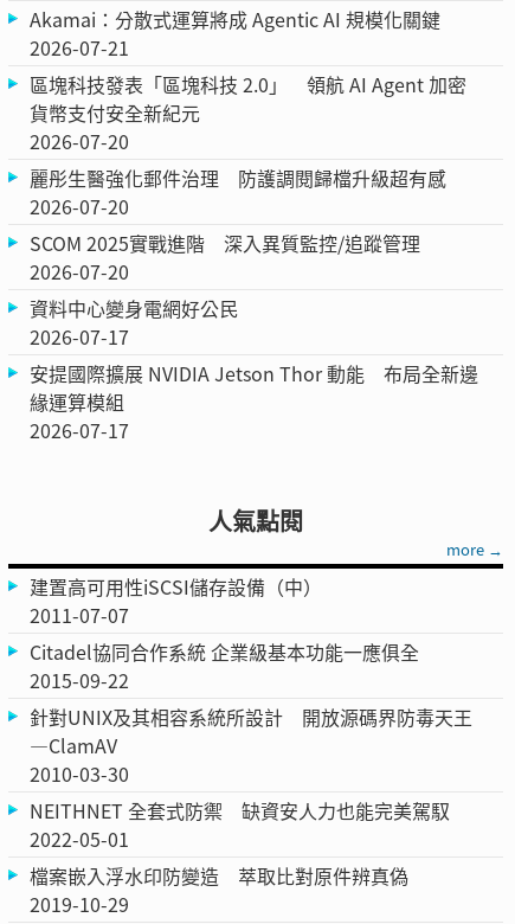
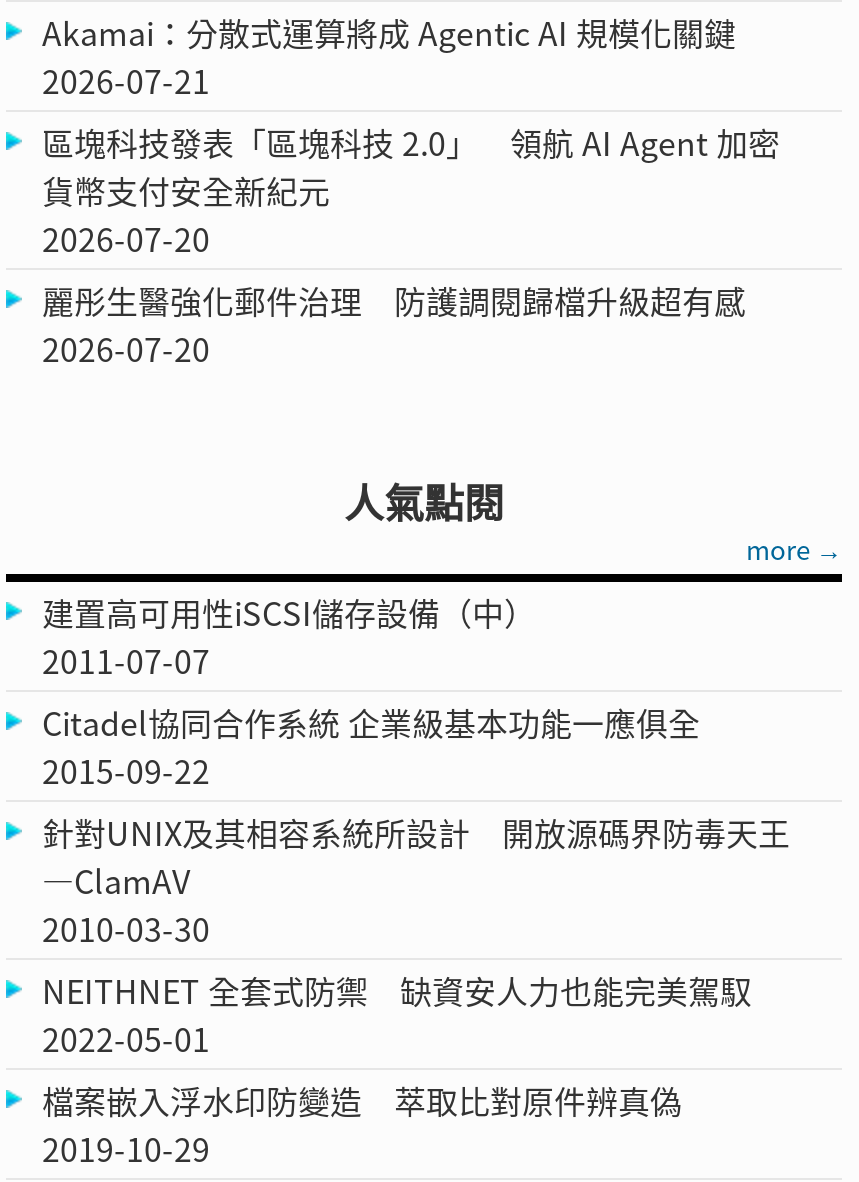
[30,229,478,444] SCOM 2025實戰進階 深入異質監控/追蹤管理 | 2026-07-20 | 資料中心變身電網好公民 | 2026-07-17 | 安提國際擴展 NVIDIA Jetson Thor 動能 布局全新邊 | 緣運算模組 | 2026-07-17 -> none

